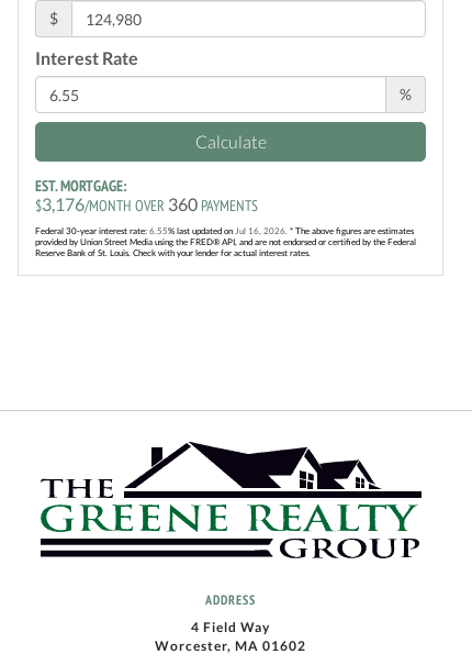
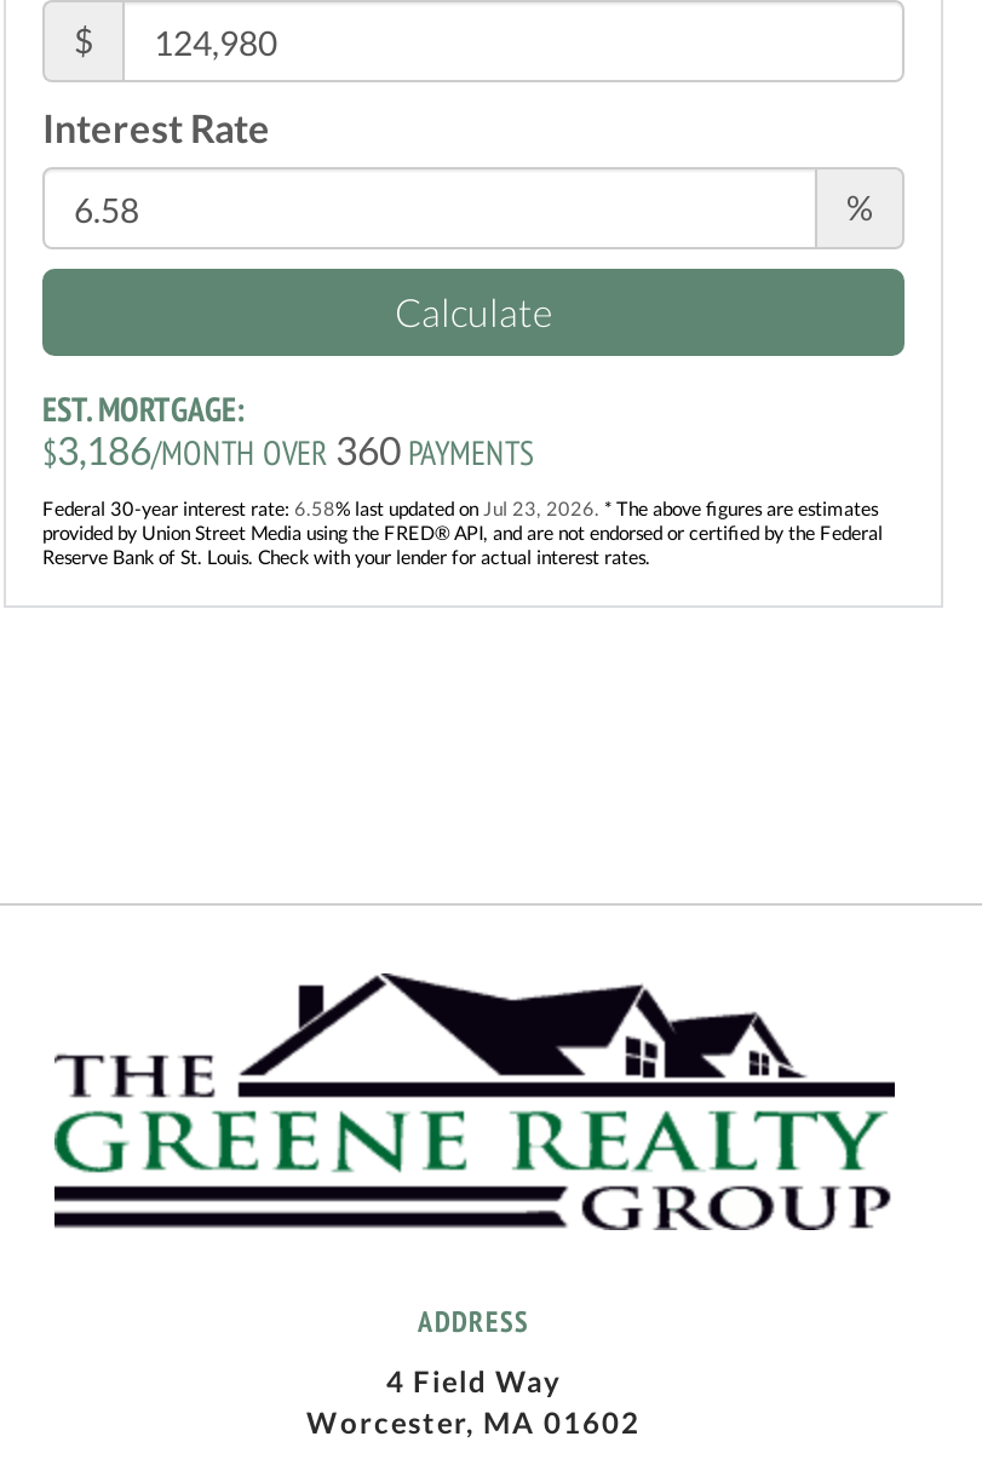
[35,194,258,216] $3,176/MONTH OVER 360 PAYMENTS -> [42,426,534,475] $3,186/MONTH OVER 360 PAYMENTS
[35,225,414,236] Federal 30-year interest rate: 6.55% last updated on Jul 16, 2026. * The above figures are estimates -> [42,497,878,521] Federal 30-year interest rate: 6.58% last updated on Jul 23, 2026. * The above figures are estimates

